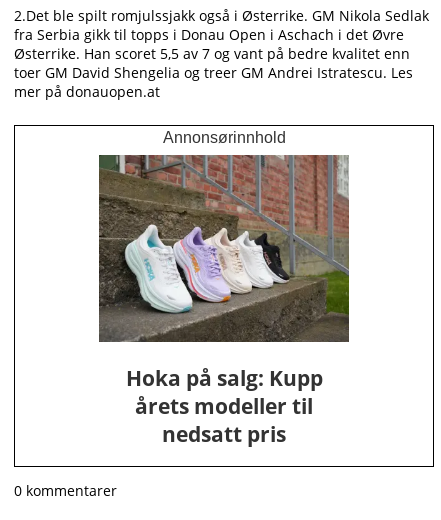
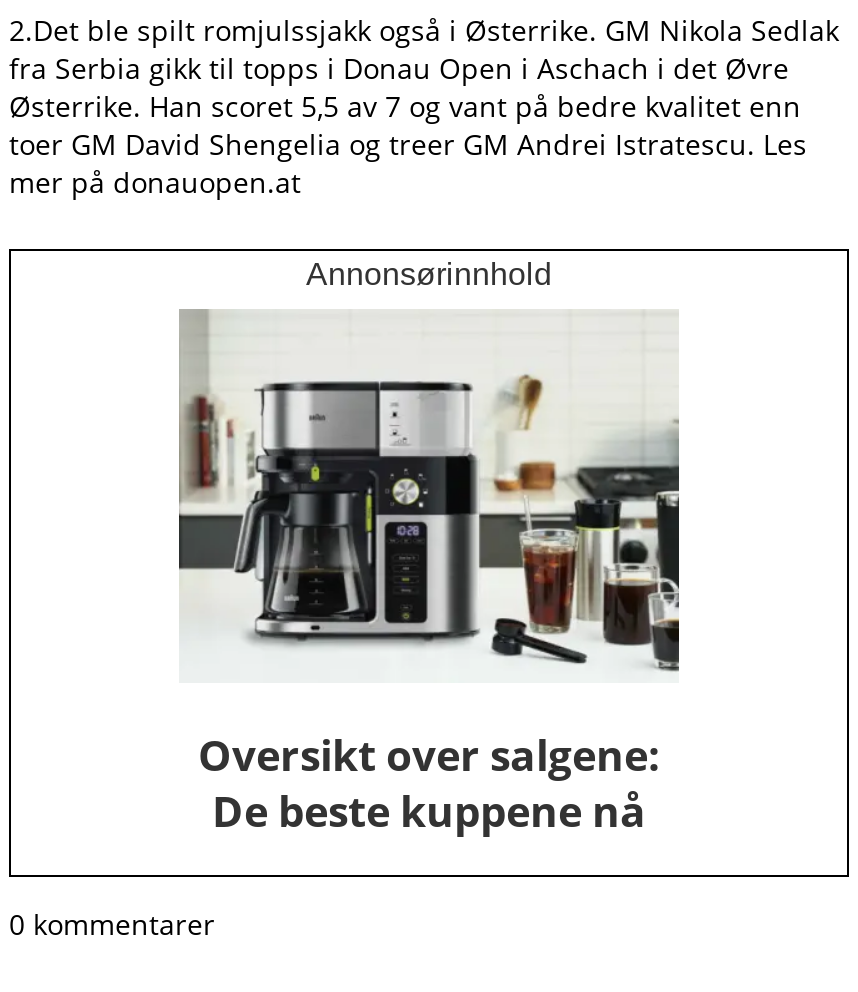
[98,154,350,448] [image] | Hoka på salg: Kupp | årets modeller til | nedsatt pris -> [179,309,679,839] [image] | Oversikt over salgene: | De beste kuppene nå

